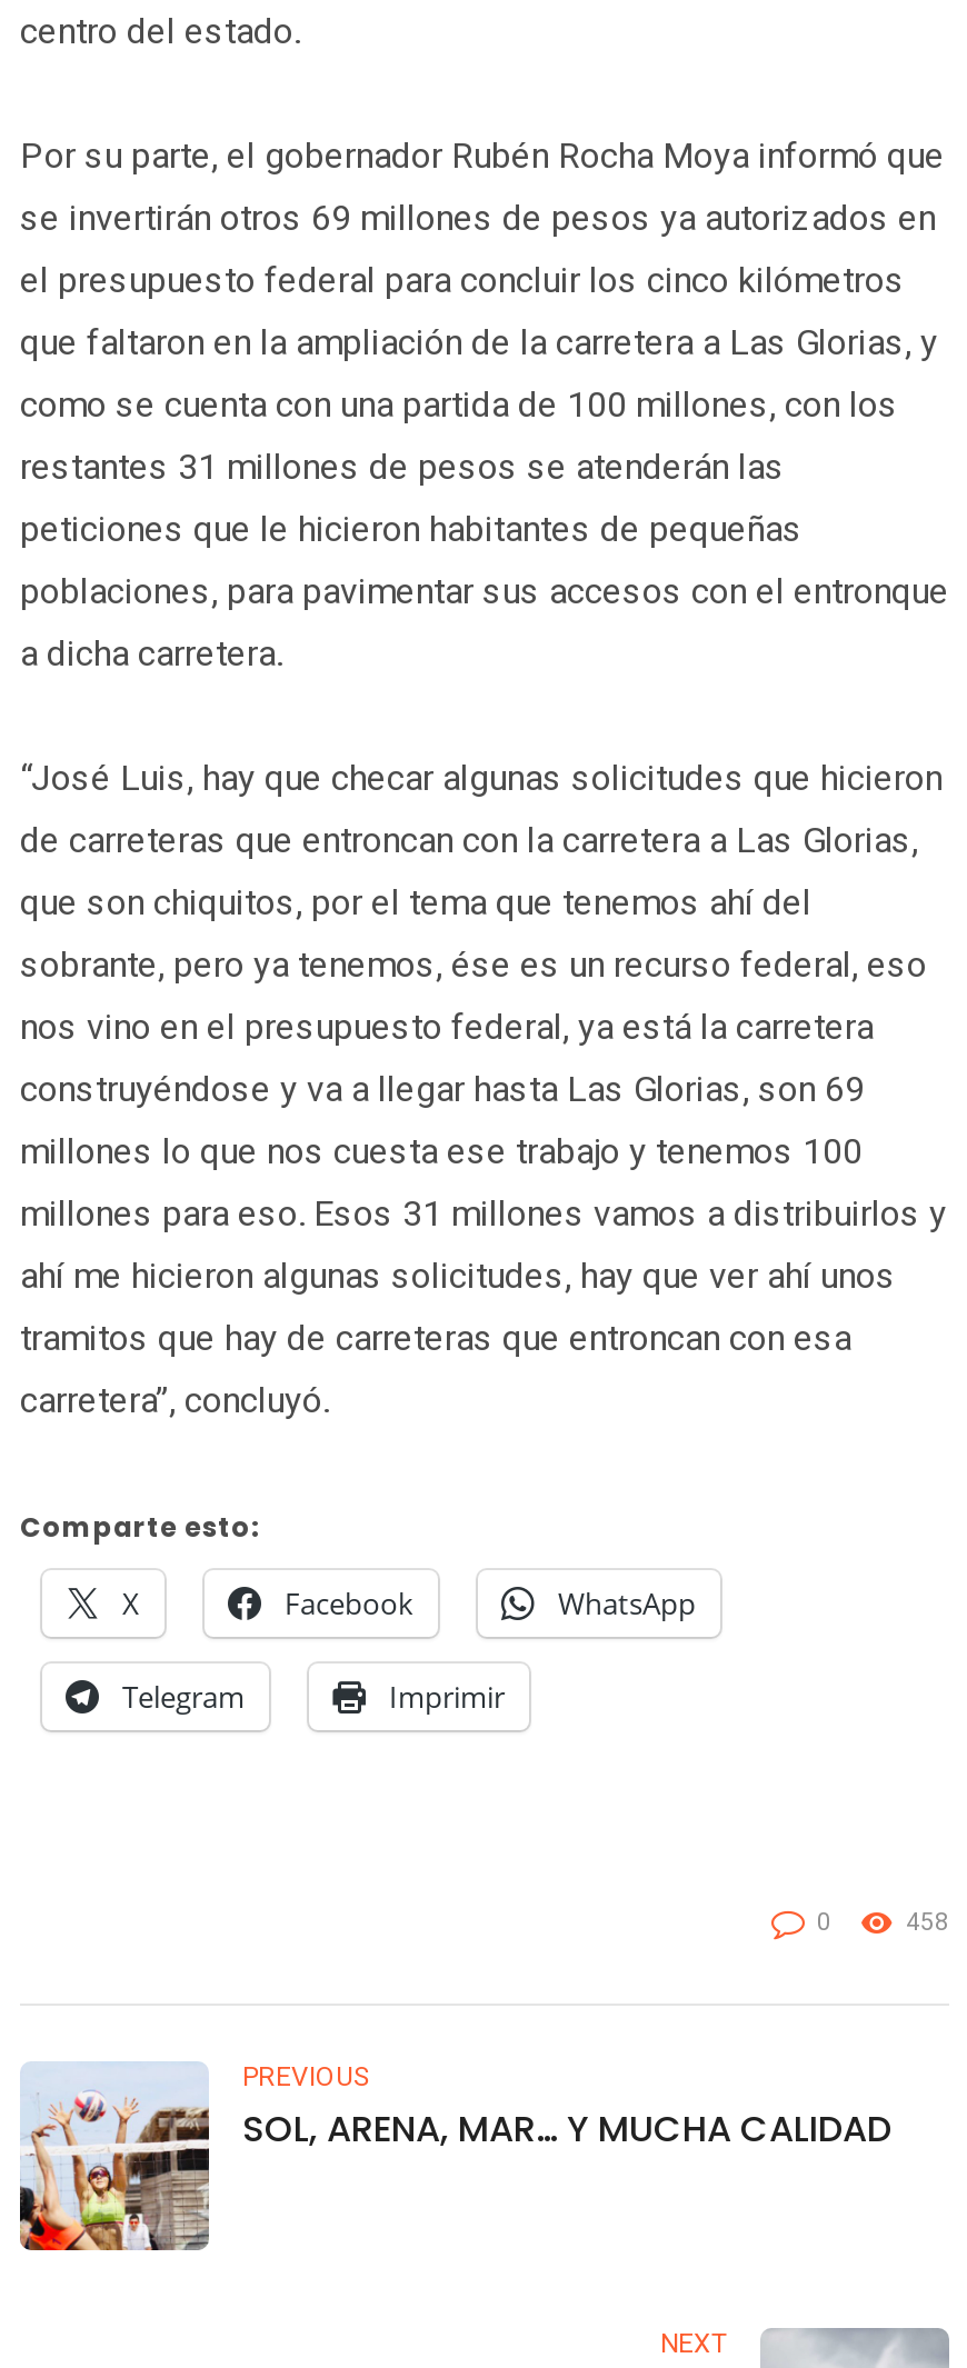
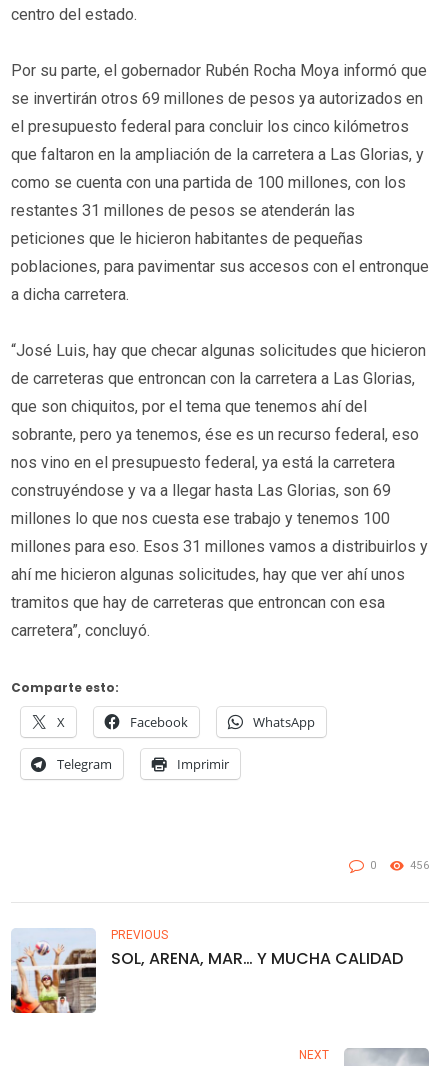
[906,1908,949,1937] 458 -> [409,859,429,872] 456

